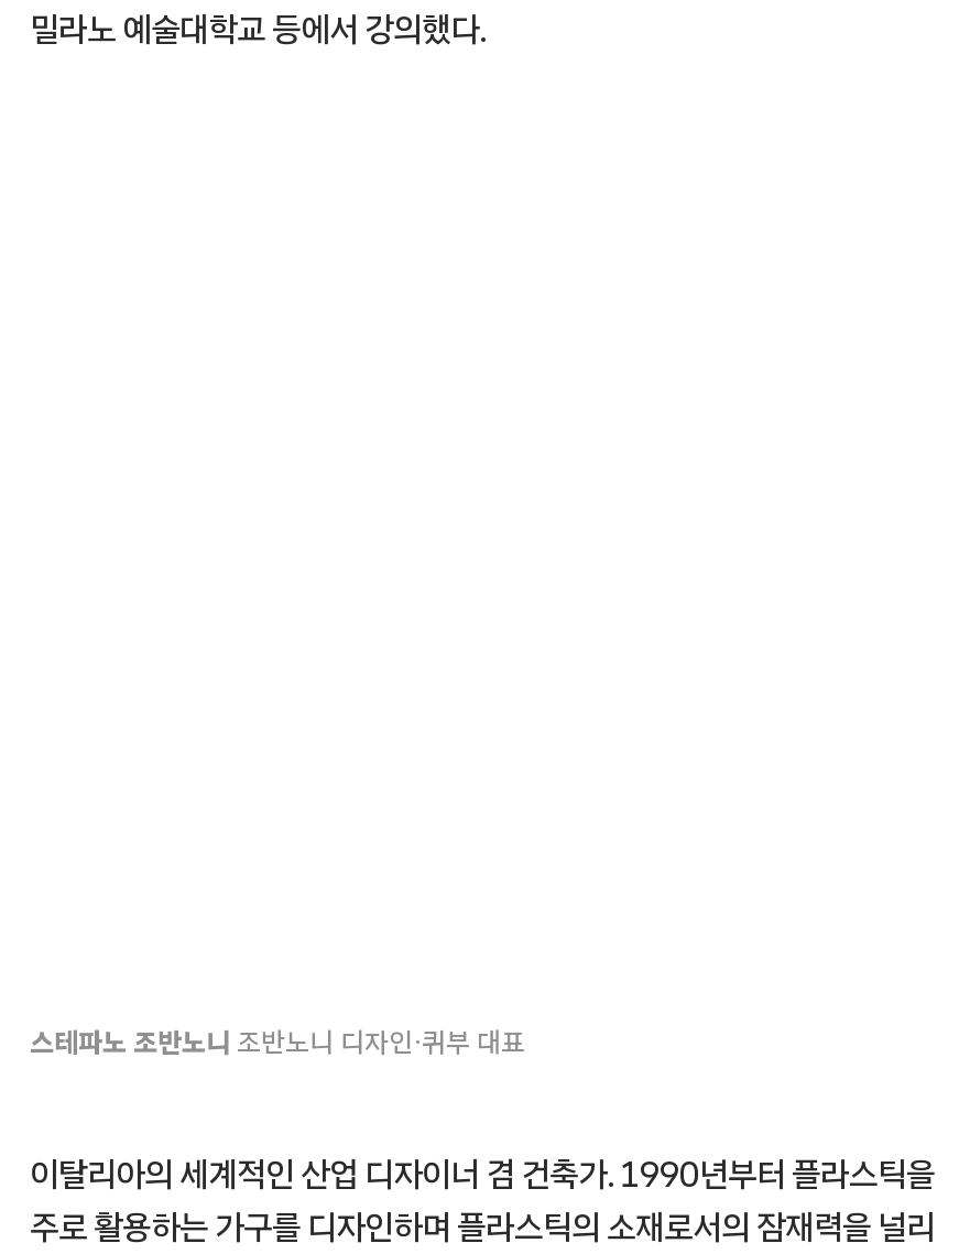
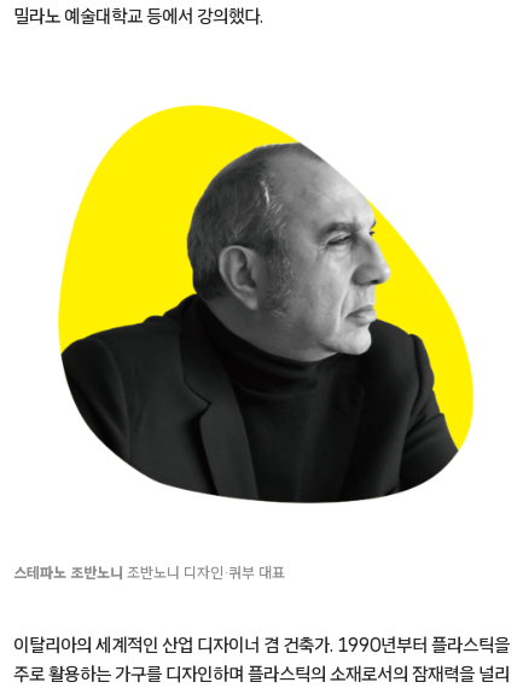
none -> [57,104,475,505] [image]

